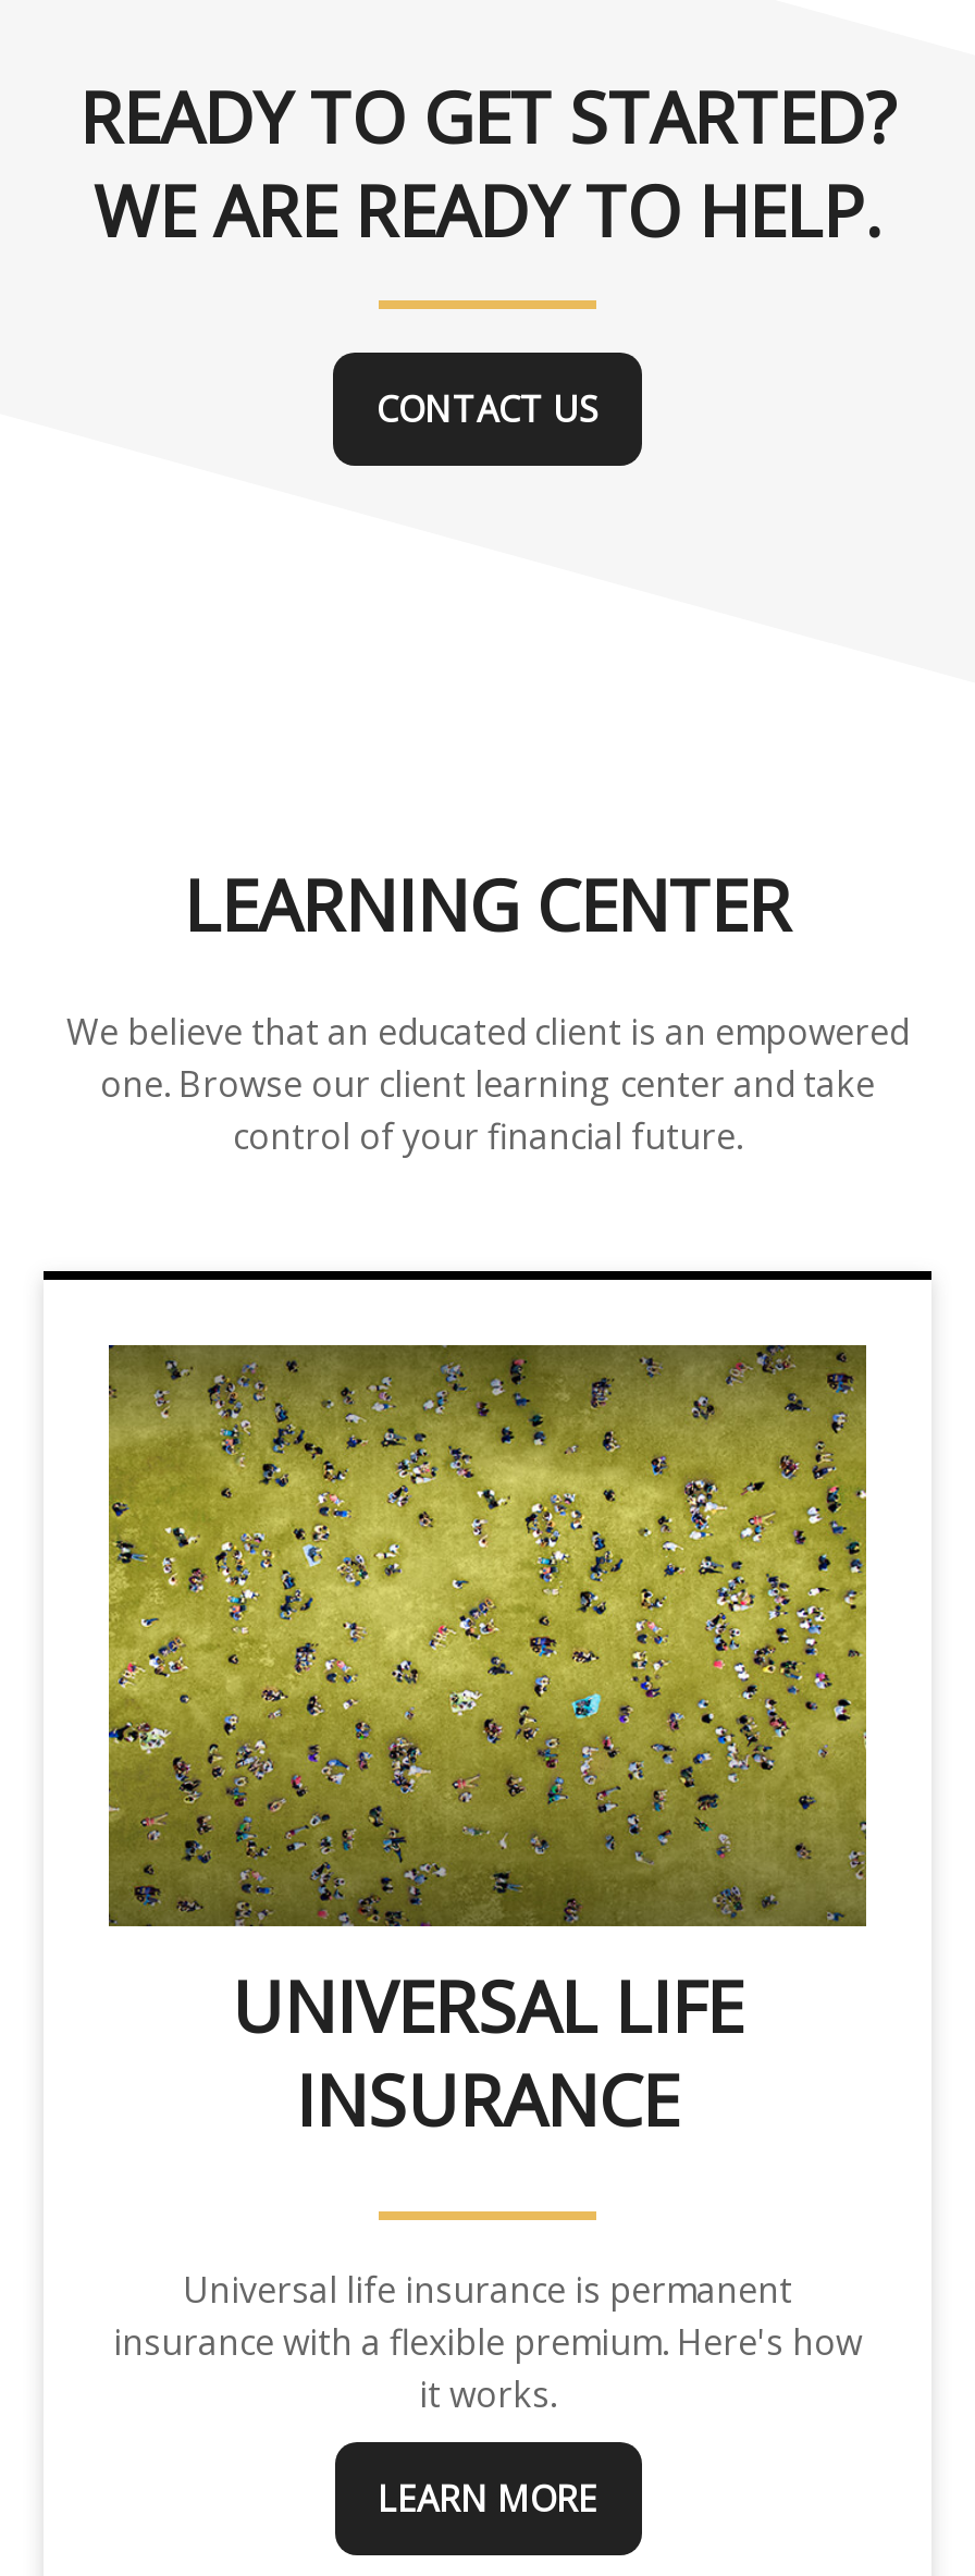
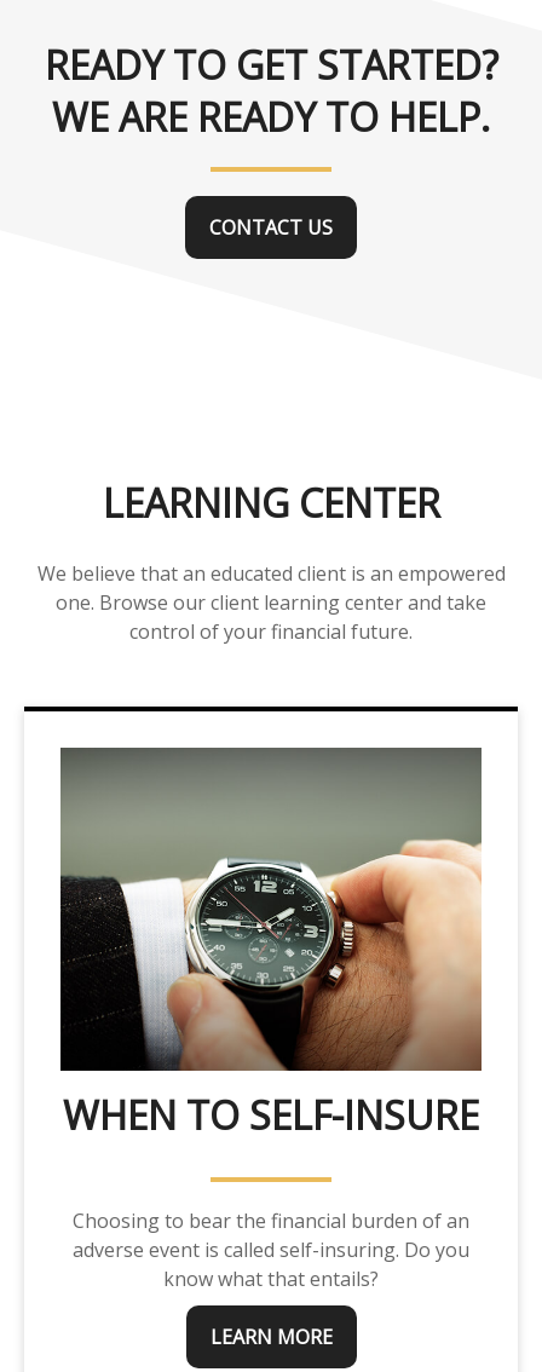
[107,1345,866,2145] [image] | UNIVERSAL LIFE | INSURANCE -> [59,748,482,1140] [image] | WHEN TO SELF-INSURE
[113,2265,862,2417] Universal life insurance is permanent | insurance with a flexible premium. Here's how | it works. -> [73,1207,469,1292] Choosing to bear the financial burden of an | adverse event is called self-insuring. Do you | know what that entails?

